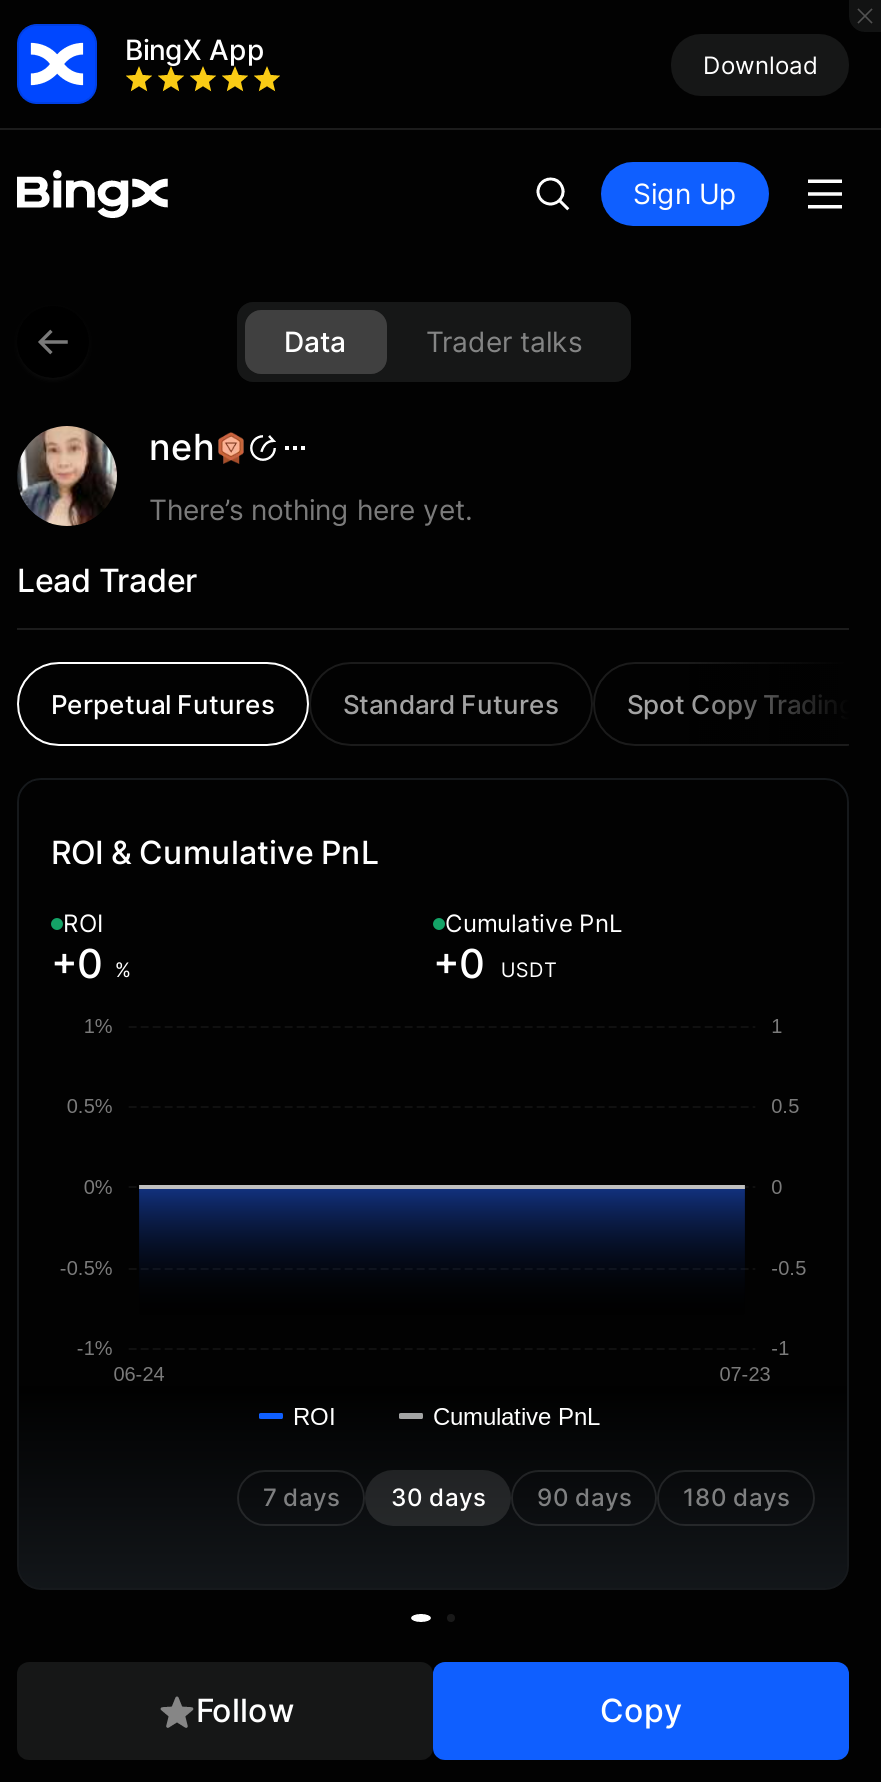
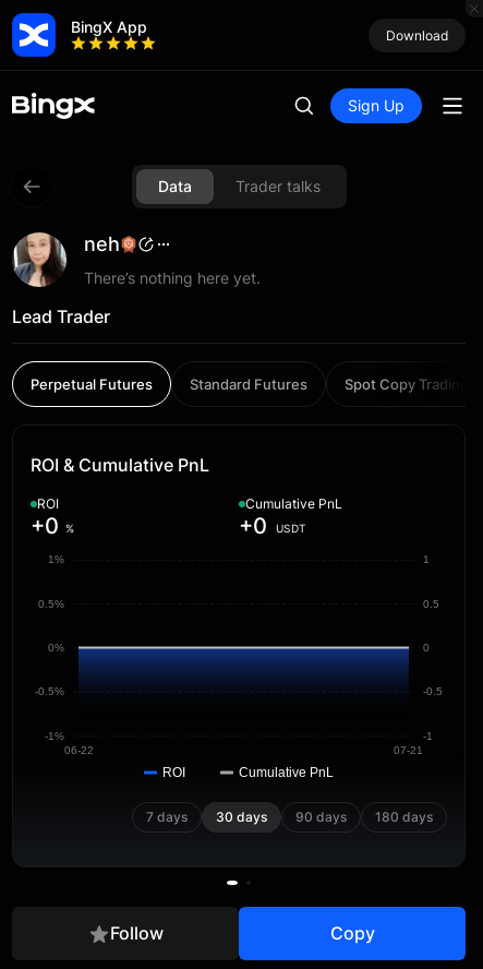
[114,1363,165,1385] 06-24 -> [64,744,93,756] 06-22
[719,1363,770,1385] 07-23 -> [394,744,424,756] 07-21

